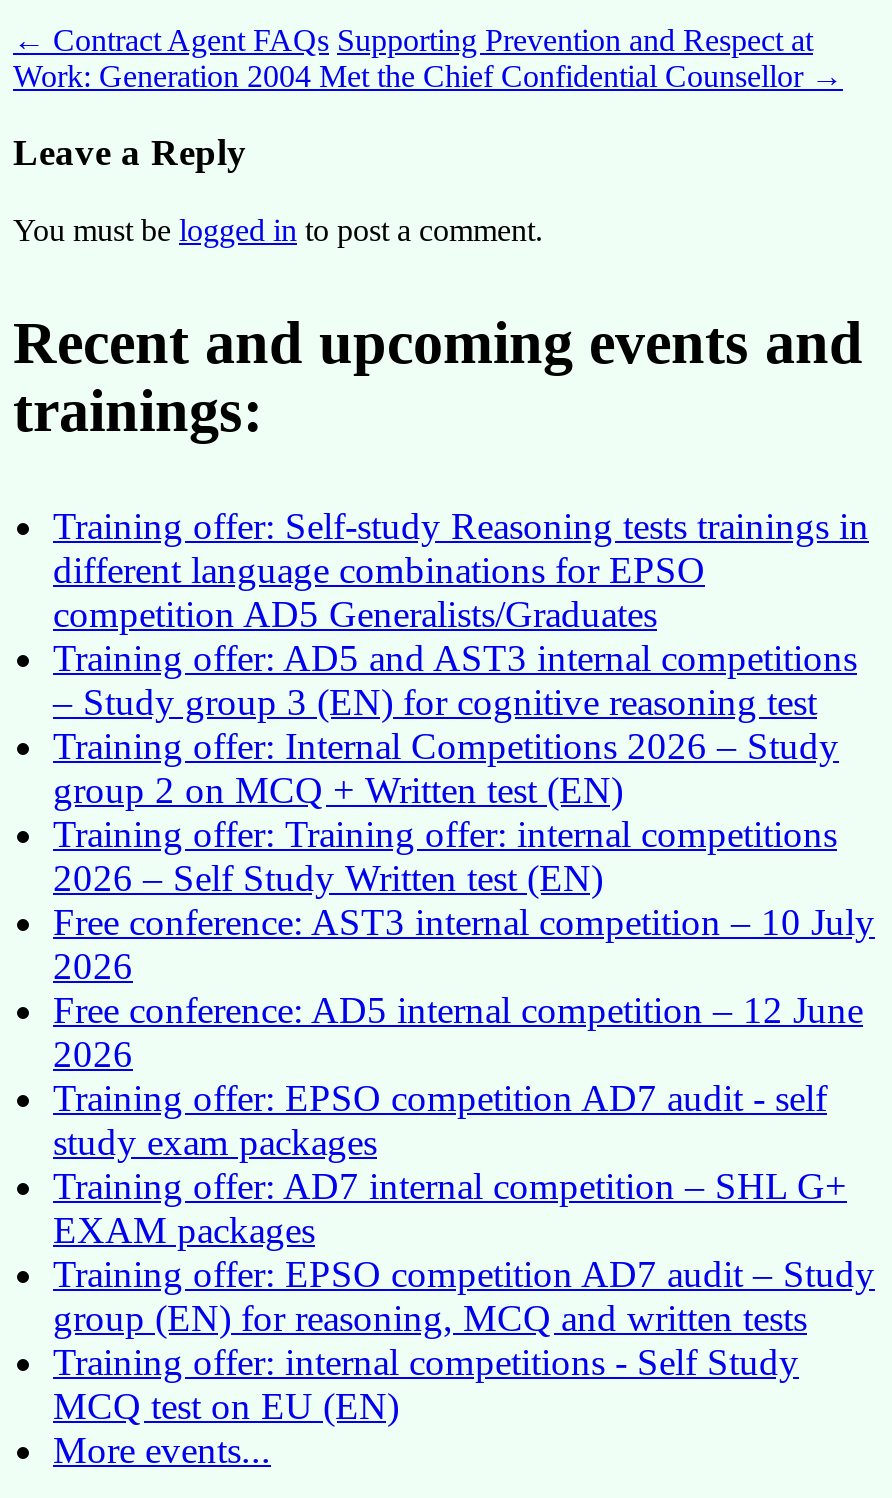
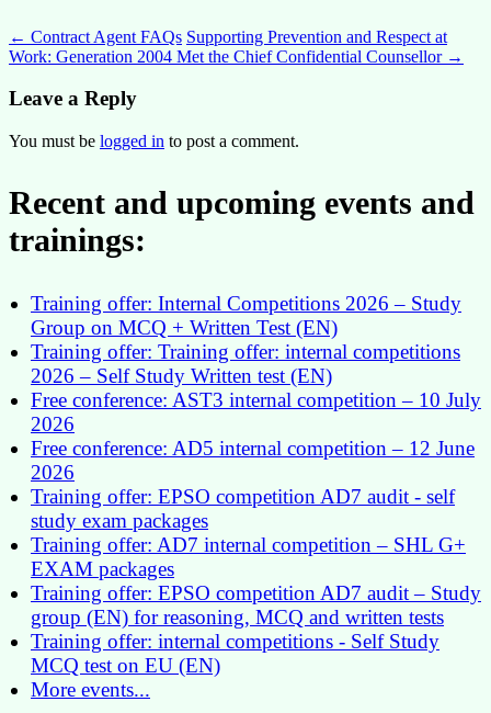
[53,505,869,723] Training offer: Self-study Reasoning tests trainings in | different language combinations for EPSO | competition AD5 Generalists/Graduates | Training offer: AD5 and AST3 internal competitions | – Study group 3 (EN) for cognitive reasoning test -> none
[53,769,623,811] group 2 on MCQ + Written test (EN) -> [31,316,338,339] Group on MCQ + Written Test (EN)

